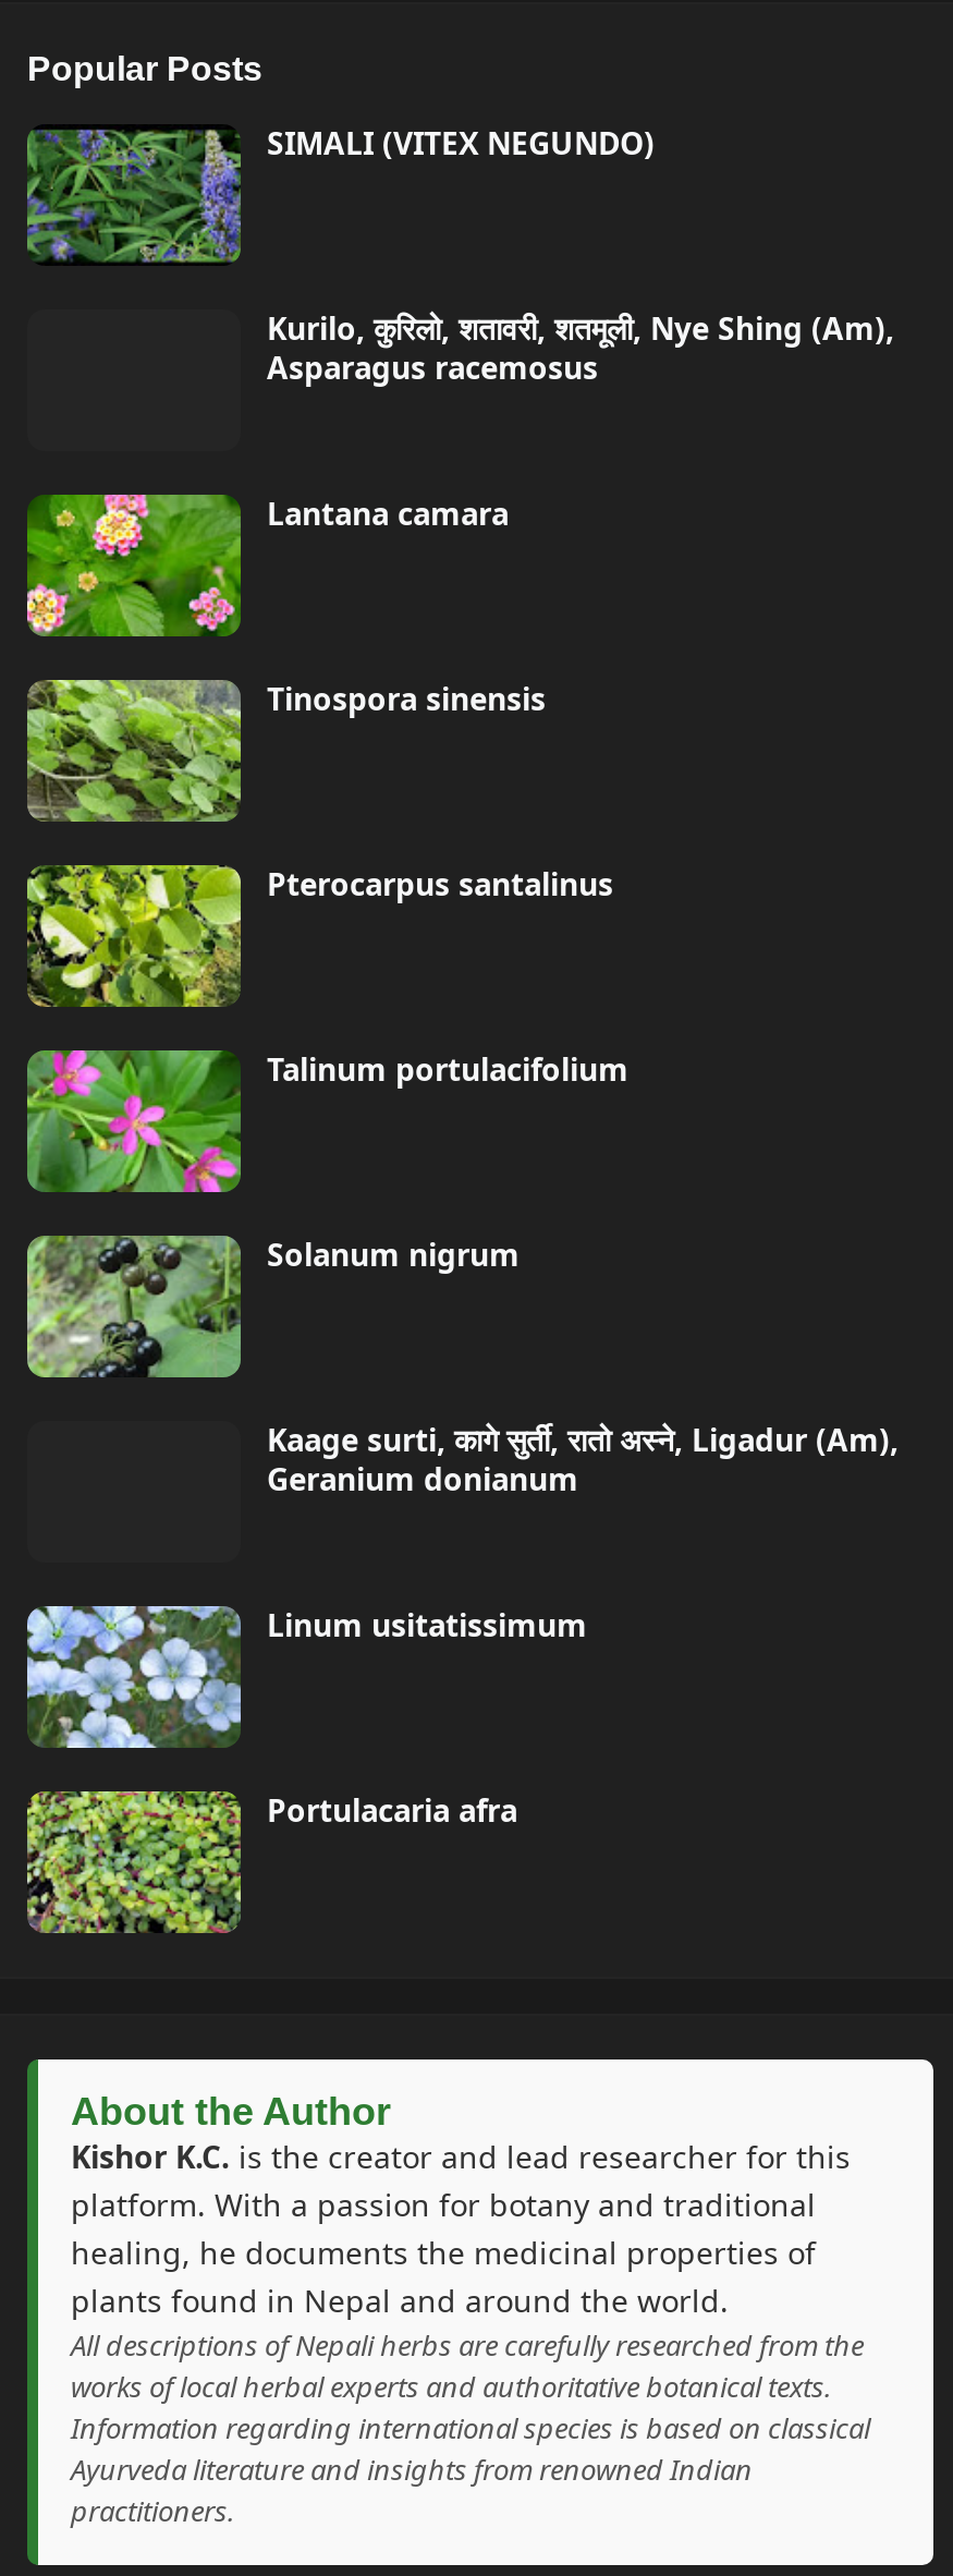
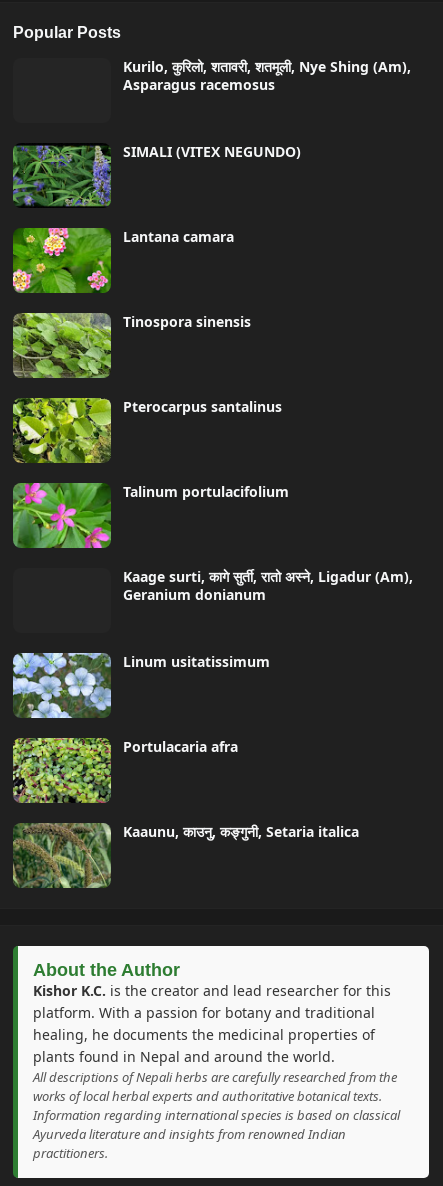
moved [25,122,655,264] -> [12,142,301,207]: [image] | SIMALI (VITEX NEGUNDO)
moved [267,307,894,388] -> [123,57,411,94]: Kurilo, कुरिलो, शतावरी, शतमूली, Nye Shing (Am), | Asparagus racemosus
[25,1234,520,1380] [image] | Solanum nigrum -> none
moved [23,1419,899,1831] -> [11,567,413,756]: [image] | Kaage surti, कागे सुर्ती, रातो अस्ने, Ligadur (Am), | Geranium donianum | Linum usitatissimum | Portulacaria afra
moved [23,1787,245,1937] -> [11,736,113,805]: [image]
none -> [13,822,359,889] [image] | Kaaunu, काउनु, कङ्गुनी, Setaria italica

